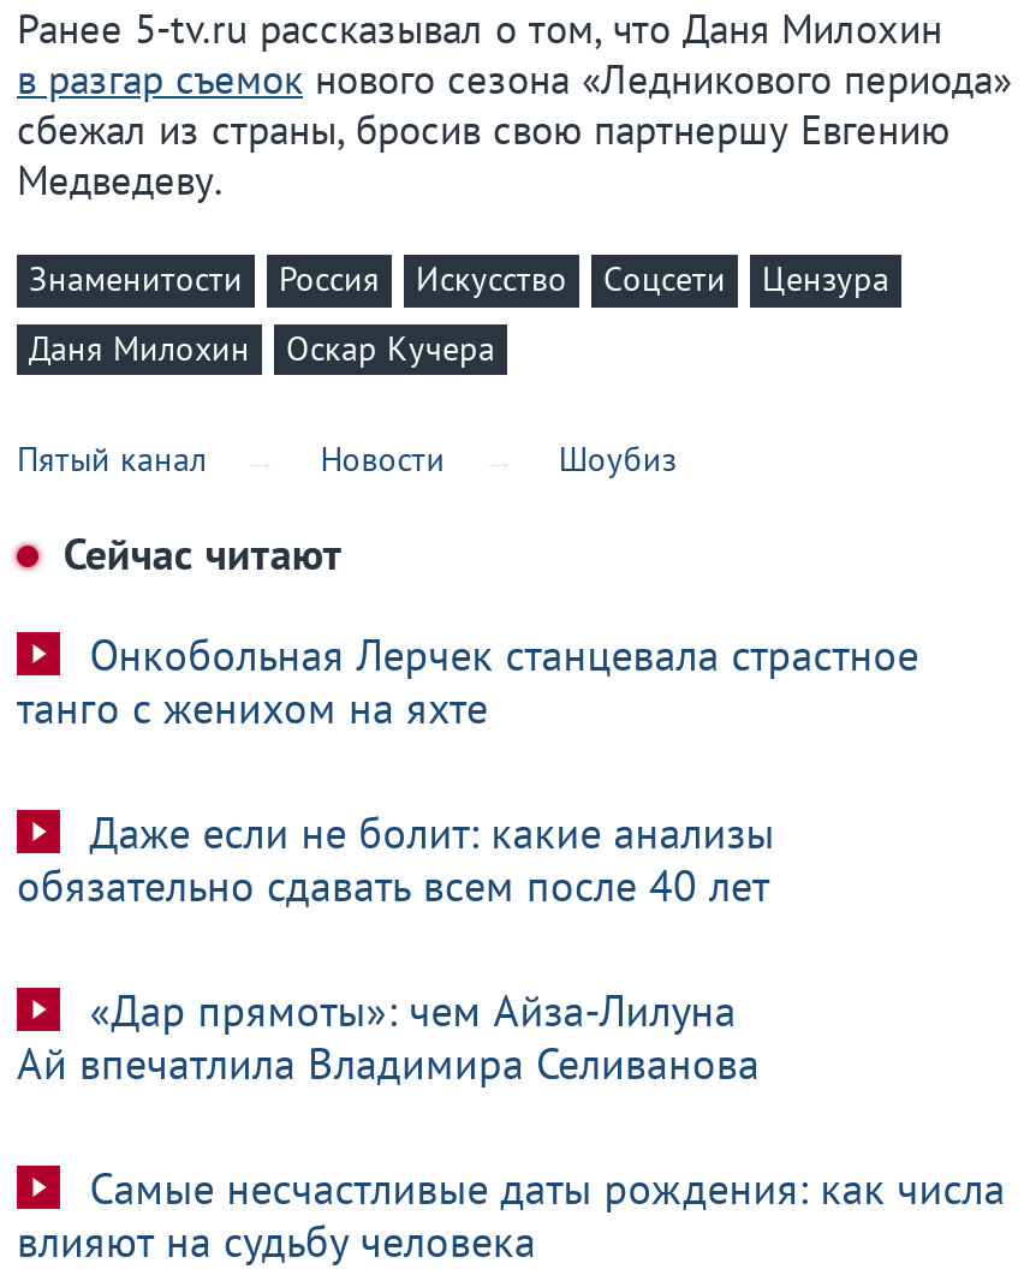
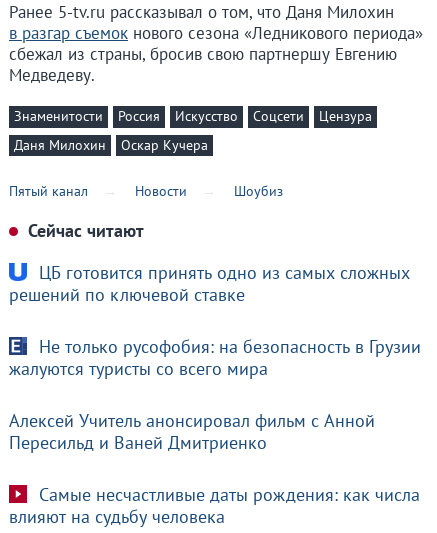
[17,628,919,736] Онкобольная Лерчек станцевала страстное | танго с женихом на яхте -> [9,261,410,306] ЦБ готовится принять одно из самых сложных | решений по ключевой ставке
[17,806,774,914] Даже если не болит: какие анализы | обязательно сдавать всем после 40 лет -> [9,335,421,380] Не только русофобия: на безопасность в Грузии | жалуются туристы со всего мира
[17,984,760,1092] «Дар прямоты»: чем Айза-Лилуна | Ай впечатлила Владимира Селиванова -> [9,409,375,454] Алексей Учитель анонсировал фильм с Анной | Пересильд и Ваней Дмитриенко

